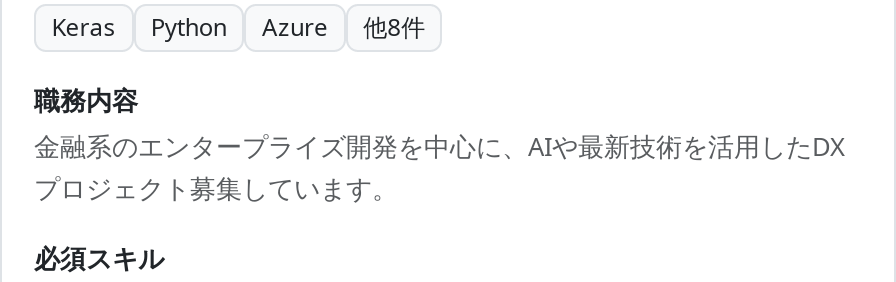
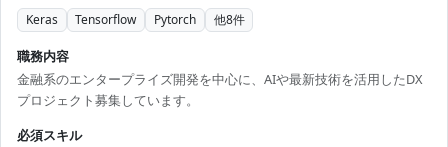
[151,10,328,44] Python | Azure -> [75,11,196,28] Tensorflow | Pytorch

